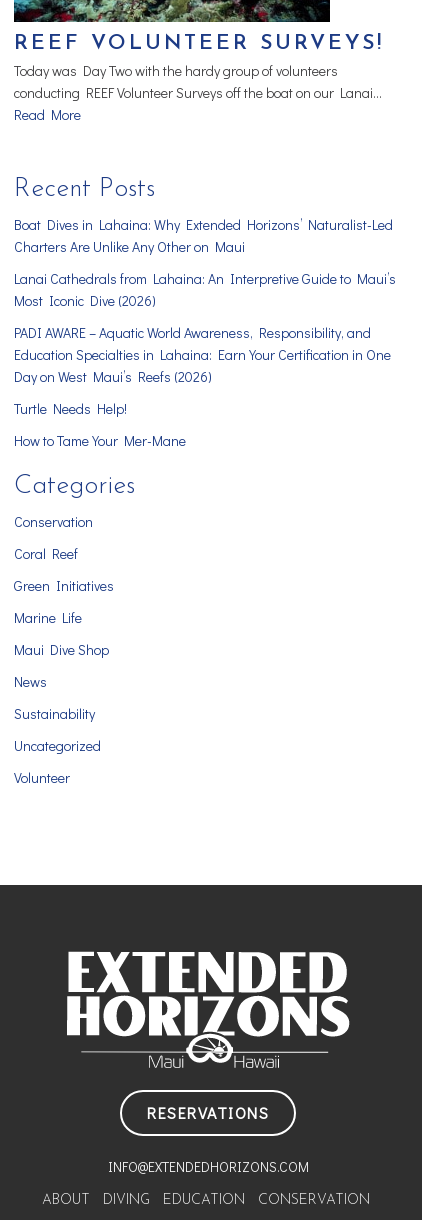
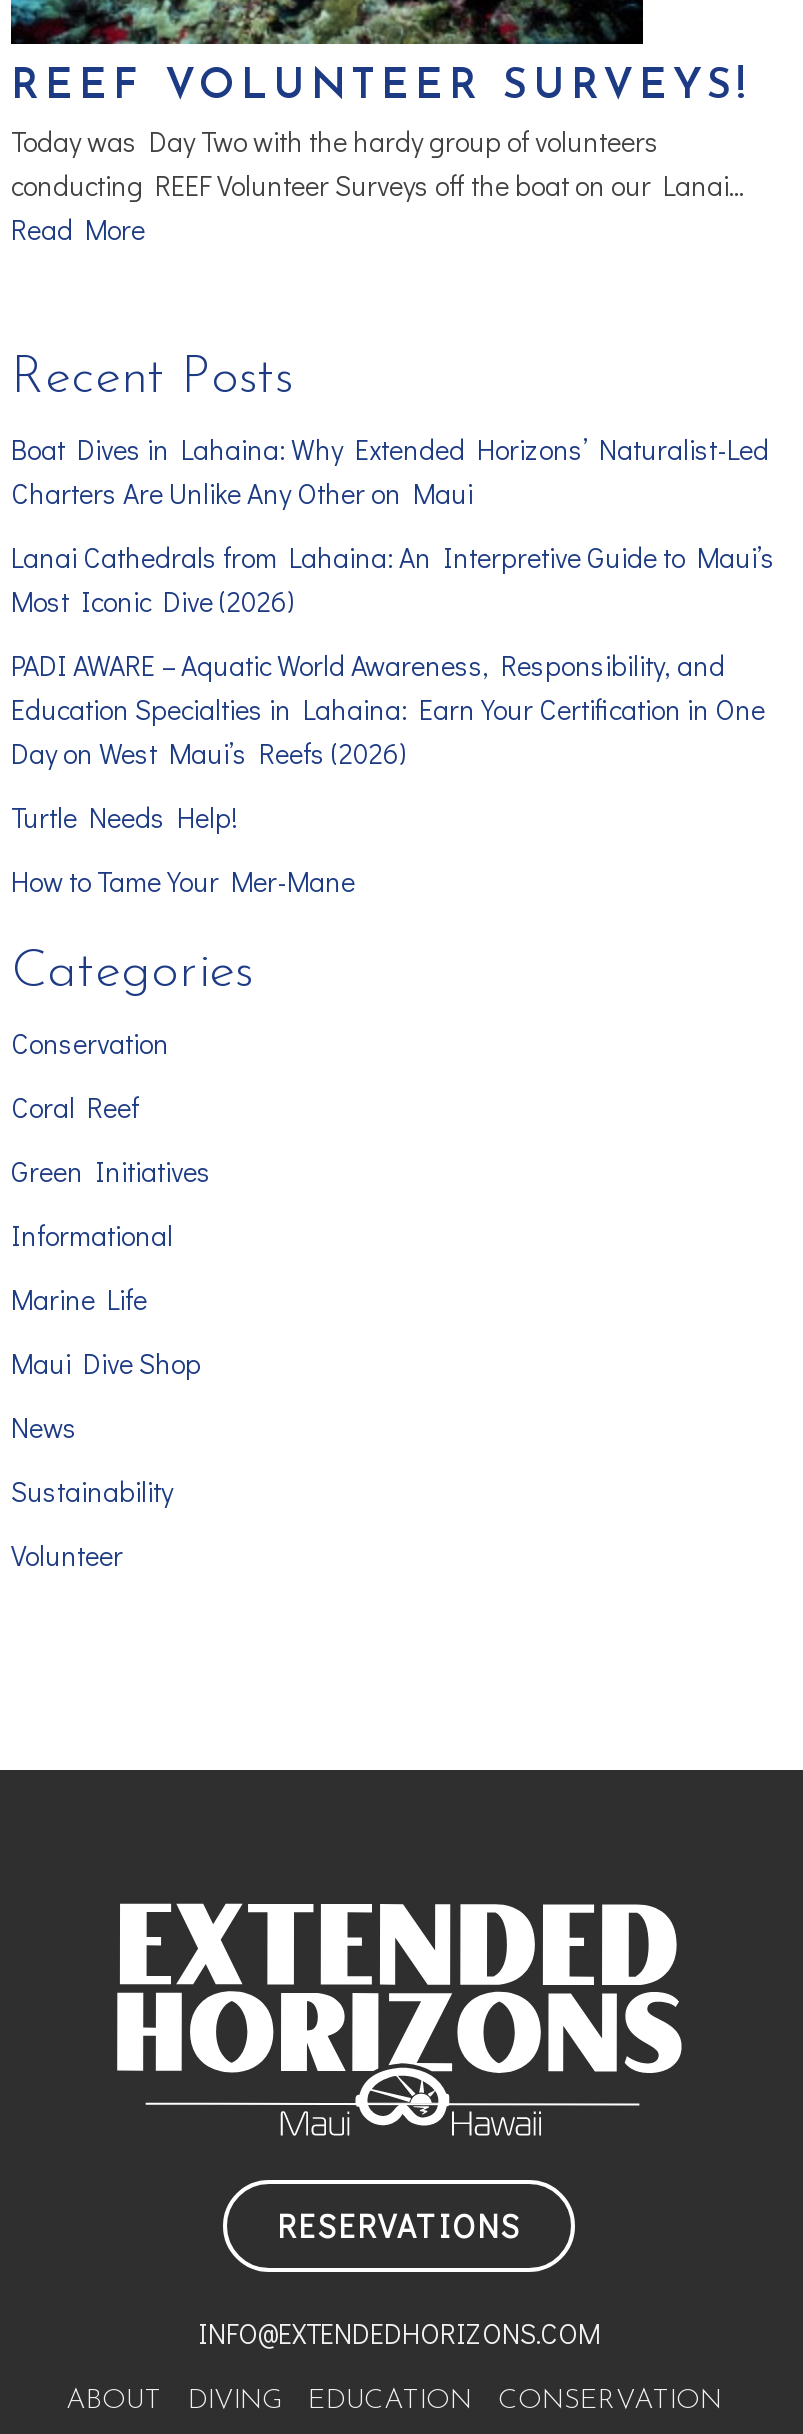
none -> [11,1215,173,1253] Informational
moved [14,607,109,722] -> [11,1279,201,1509]: Marine Life | Maui Dive Shop | News | Sustainability
[14,735,101,754] Uncategorized -> none

